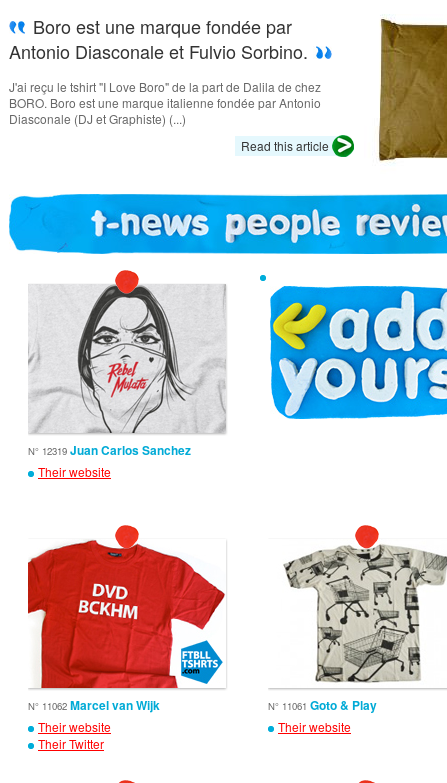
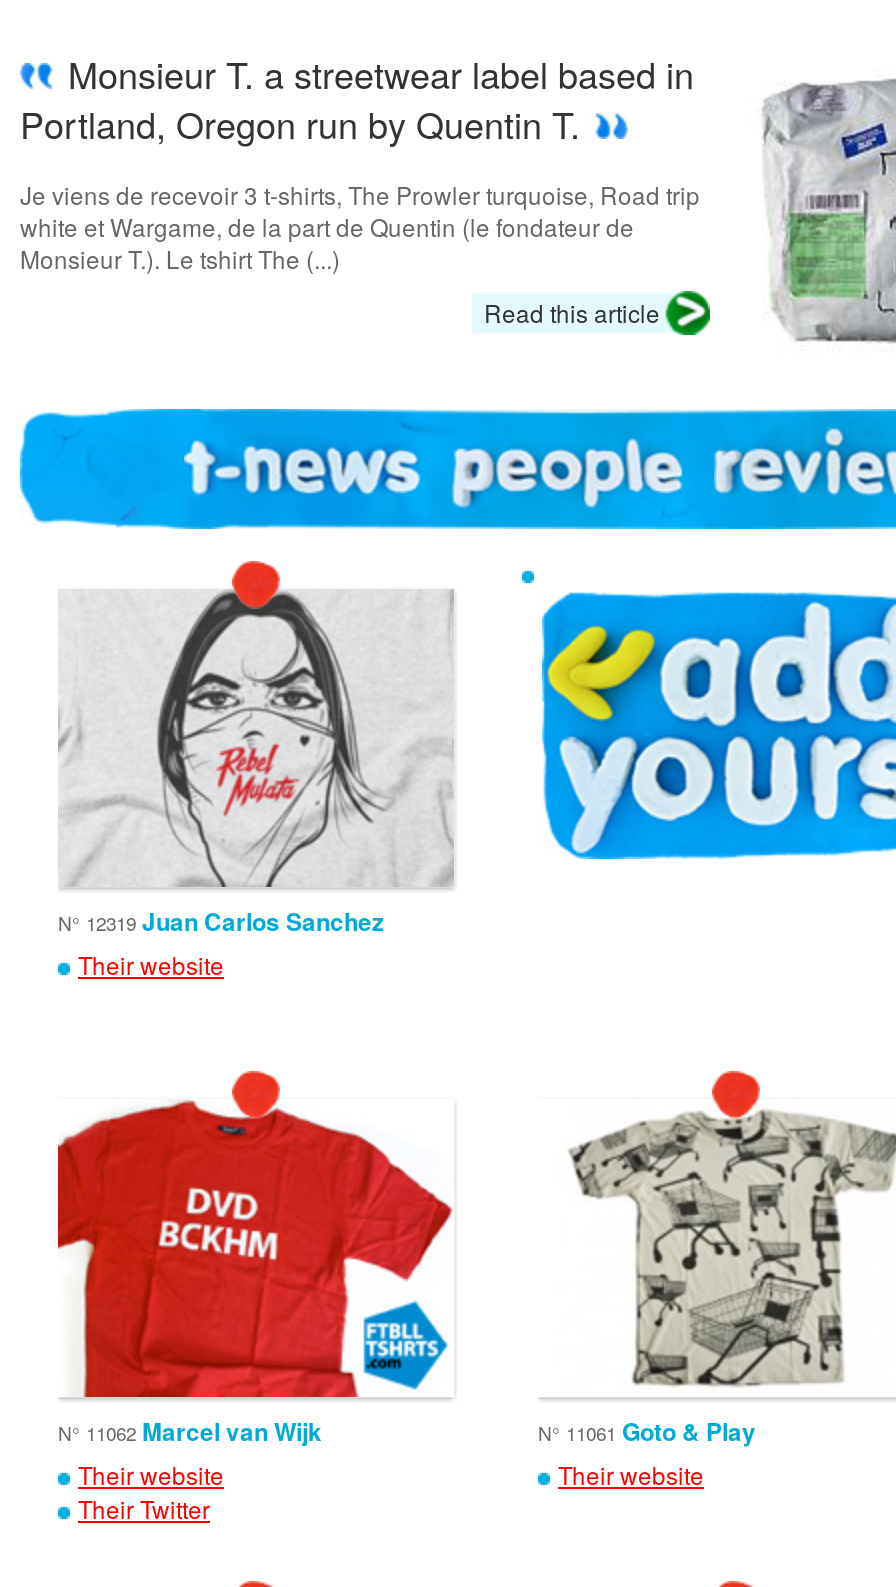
[9,13,313,64] Boro est une marque fondée par | Antonio Diasconale et Fulvio Sorbino. -> [20,47,694,149] Monsieur T. a streetwear label based in | Portland, Oregon run by Quentin T.
[378,18,444,162] [image] -> [760,59,890,345] [image]
[9,78,321,127] J'ai reçu le tshirt "I Love Boro" de la part de Dalila de chez | BORO. Boro est une marque italienne fondée par Antonio | Diasconale (DJ et Graphiste) (...) -> [20,177,700,275] Je viens de recevoir 3 t-shirts, The Prowler turquoise, Road trip | white et Wargame, de la part de Quentin (le fondateur de | Monsieur T.). Le tshirt The (...)

